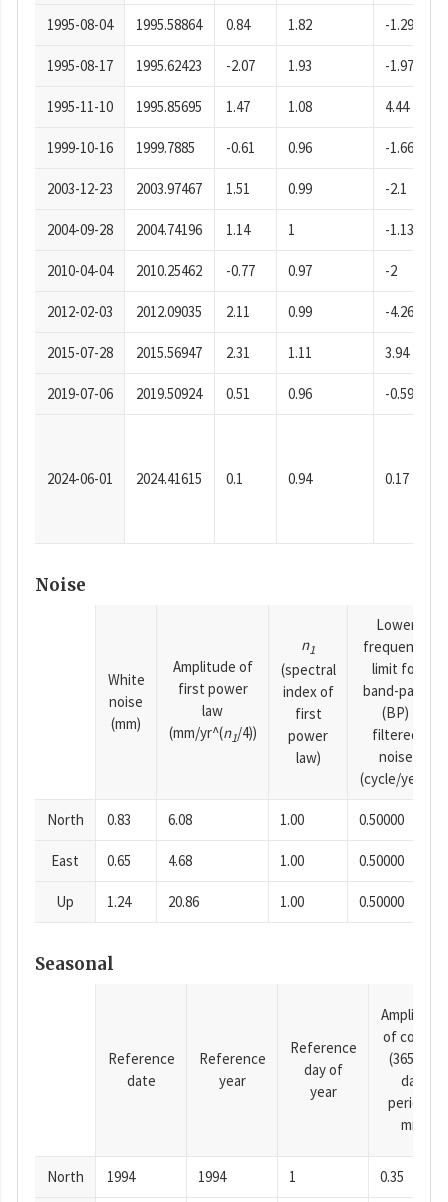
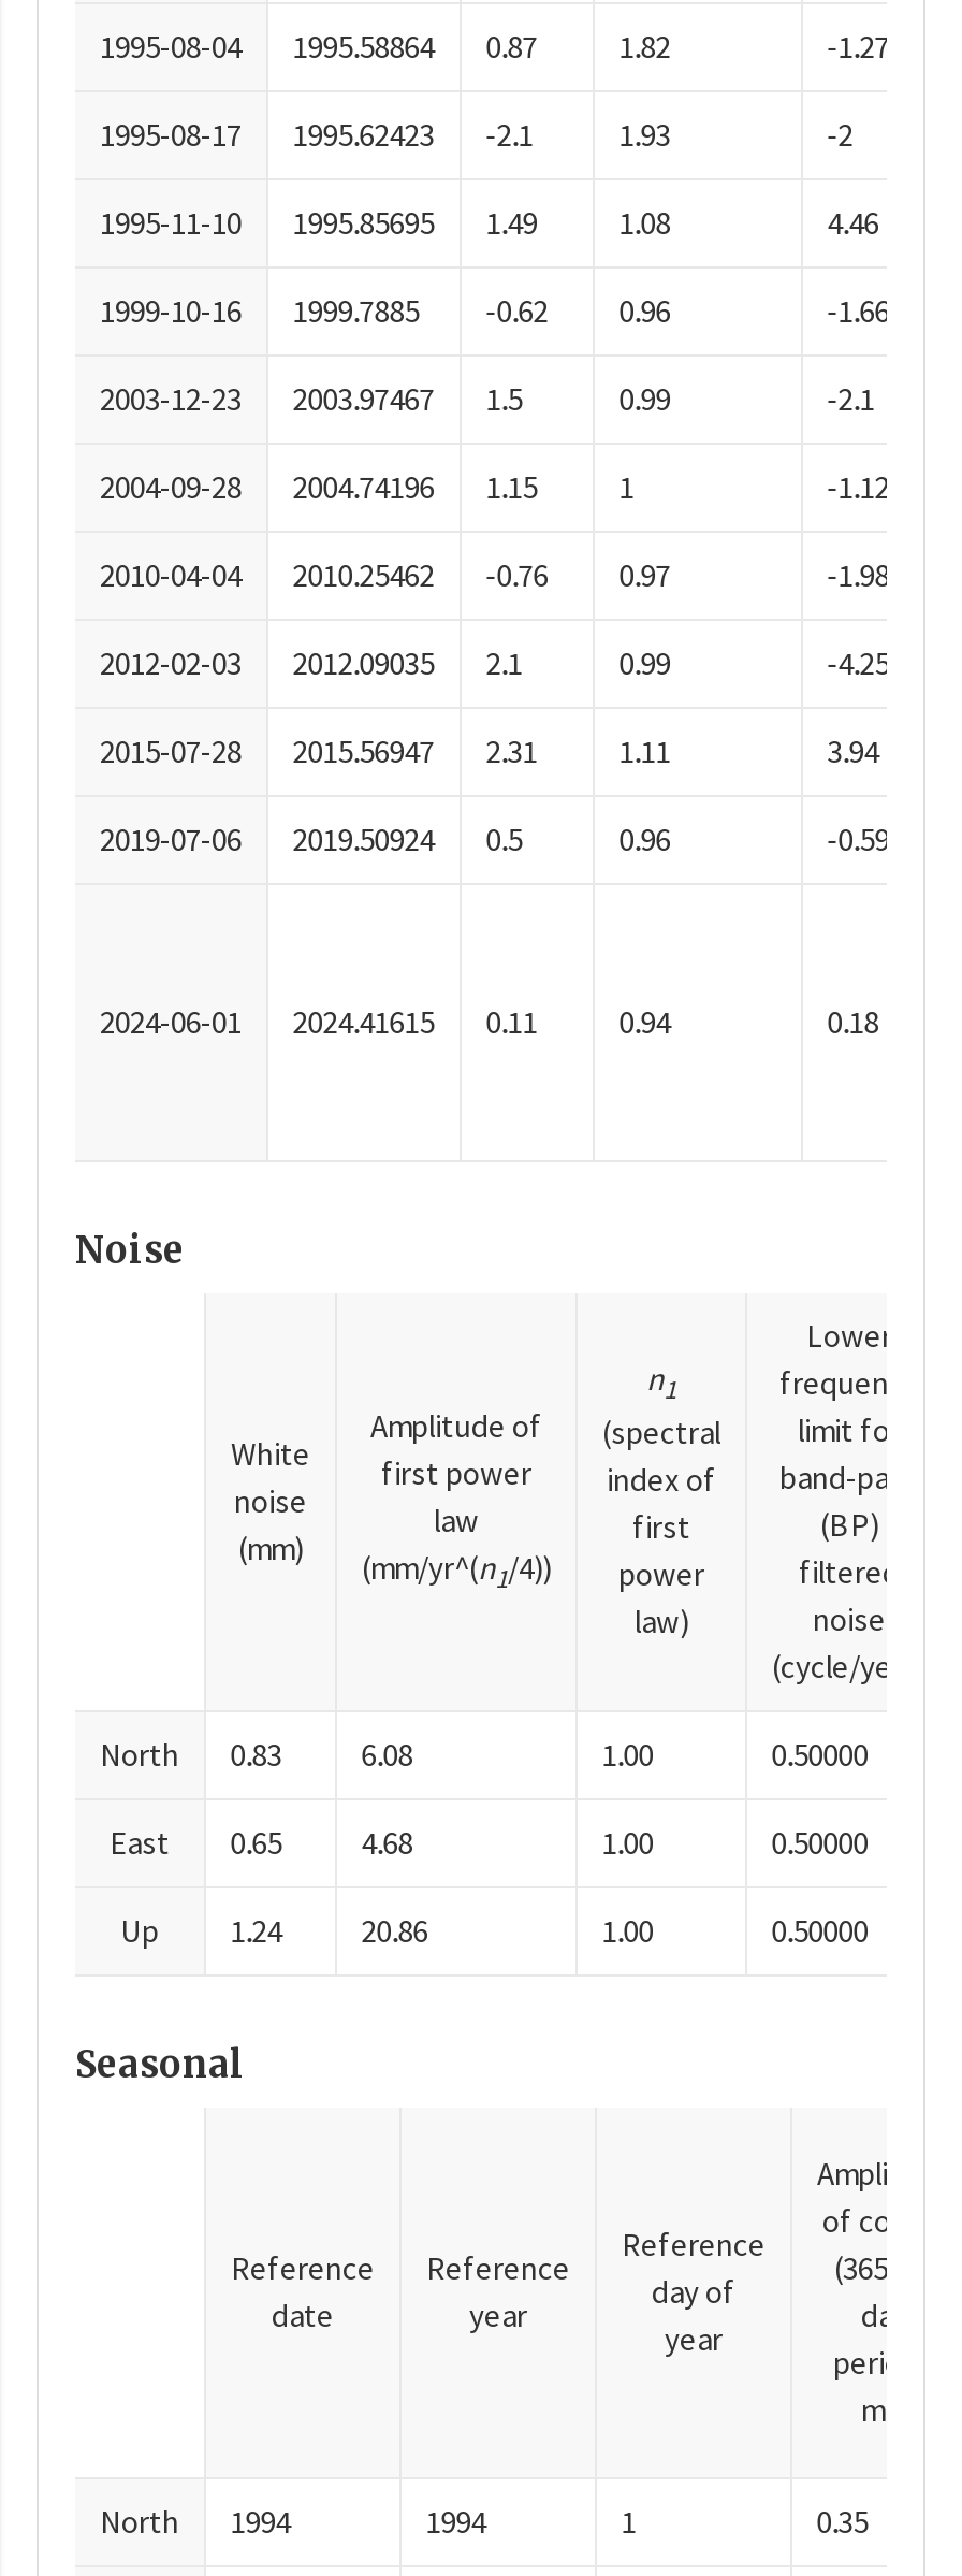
[46,15,312,34] 1995-08-04 1995.58864 0.84 1.82 -> [100,25,670,66] 1995-08-04 1995.58864 0.87 1.82
[385,15,414,34] -1.29 -> [827,25,889,66] -1.27
[226,56,255,75] -2.07 -> [486,113,533,154] -2.1
[385,56,414,75] -1.97 -> [827,113,853,154] -2
[46,97,312,116] 1995-11-10 1995.85695 1.47 1.08 -> [100,201,670,242] 1995-11-10 1995.85695 1.49 1.08
[385,97,409,116] 4.44 -> [827,201,879,242] 4.46
[46,138,312,157] 1999-10-16 1999.7885 -0.61 0.96 -> [100,289,670,330] 1999-10-16 1999.7885 -0.62 0.96
[226,179,250,198] 1.51 -> [486,377,522,418] 1.5
[46,220,295,239] 2004-09-28 2004.74196 1.14 1 -> [100,466,634,506] 2004-09-28 2004.74196 1.15 1
[385,220,414,239] -1.13 -> [827,466,889,506] -1.12
[46,261,312,280] 2010-04-04 2010.25462 -0.77 0.97 -> [100,554,670,594] 2010-04-04 2010.25462 -0.76 0.97
[385,261,397,280] -2 -> [827,554,889,594] -1.98
[226,302,250,321] 2.11 -> [486,642,522,683] 2.1
[385,302,414,321] -4.26 -> [827,642,889,683] -4.25
[226,384,250,403] 0.51 -> [486,818,522,859] 0.5
[226,469,243,488] 0.1 -> [486,1001,537,1041] 0.11
[385,469,409,488] 0.17 -> [827,1001,879,1041] 0.18

